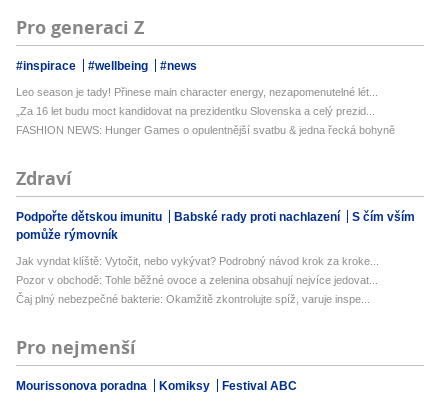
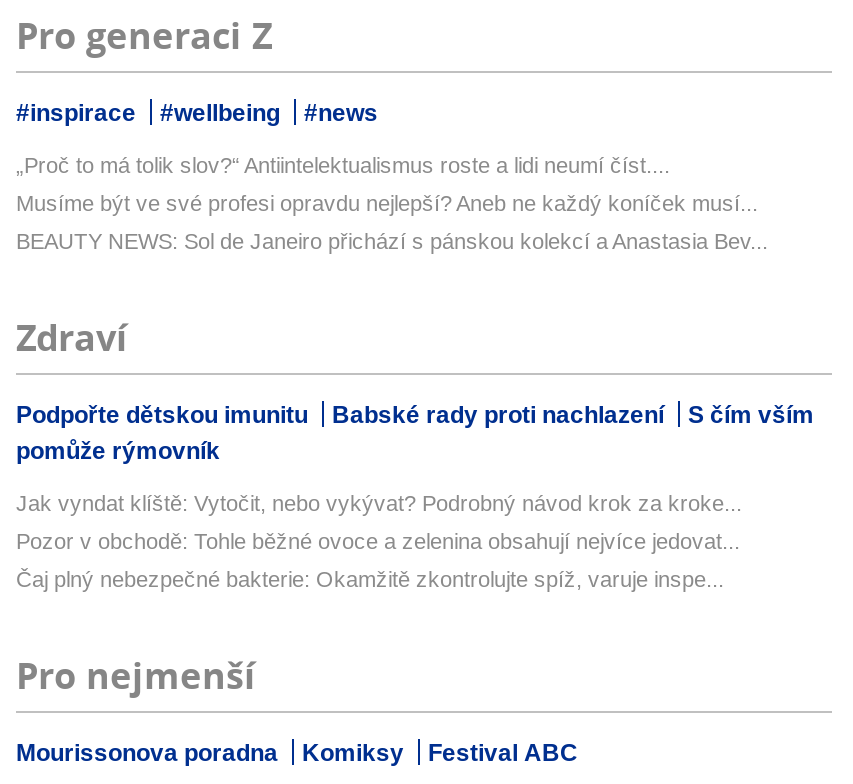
[16,86,378,98] Leo season je tady! Přinese main character energy, nezapomenutelné lét... -> [16,154,670,178] „Proč to má tolik slov?“ Antiintelektualismus roste a lidi neumí číst....
[16,105,375,117] „Za 16 let budu moct kandidovat na prezidentku Slovenska a celý prezid... -> [16,192,758,216] Musíme být ve své profesi opravdu nejlepší? Aneb ne každý koníček musí...
[16,124,395,136] FASHION NEWS: Hunger Games o opulentnější svatbu & jedna řecká bohyně -> [16,230,768,254] BEAUTY NEWS: Sol de Janeiro přichází s pánskou kolekcí a Anastasia Bev...

